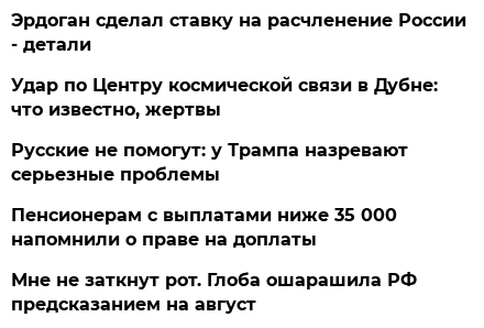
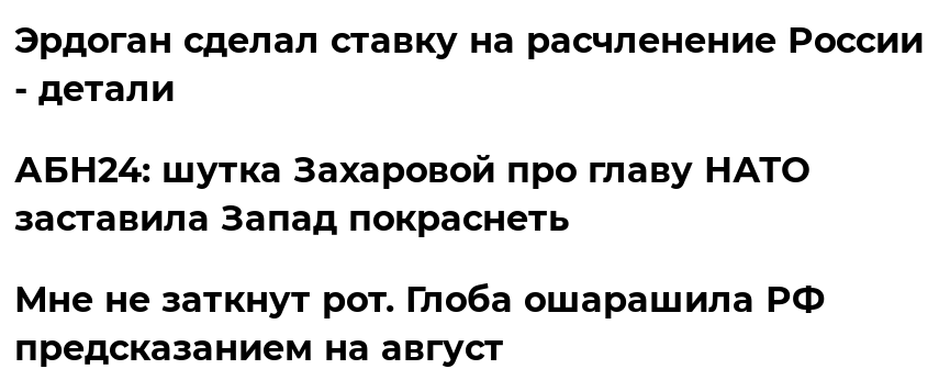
[11,75,438,250] Удар по Центру космической связи в Дубне: | что известно, жертвы | Русские не помогут: у Трампа назревают | серьезные проблемы | Пенсионерам с выплатами ниже 35 000 | напомнили о праве на доплаты -> [14,150,809,240] АБН24: шутка Захаровой про главу НАТО | заставила Запад покраснеть

